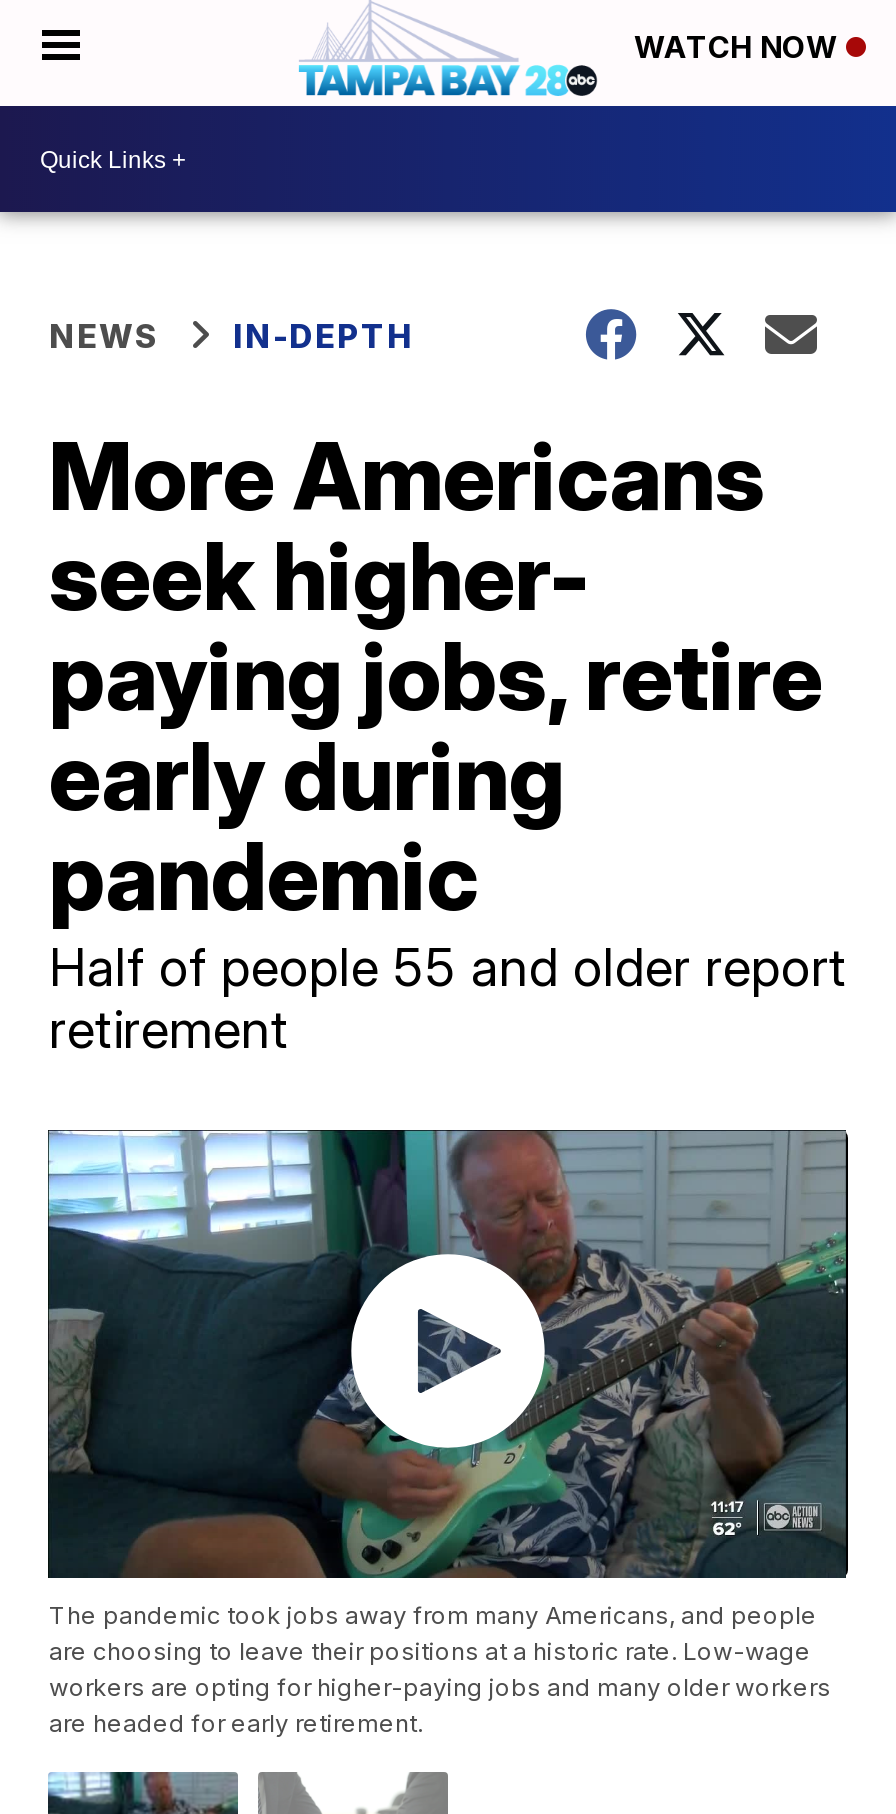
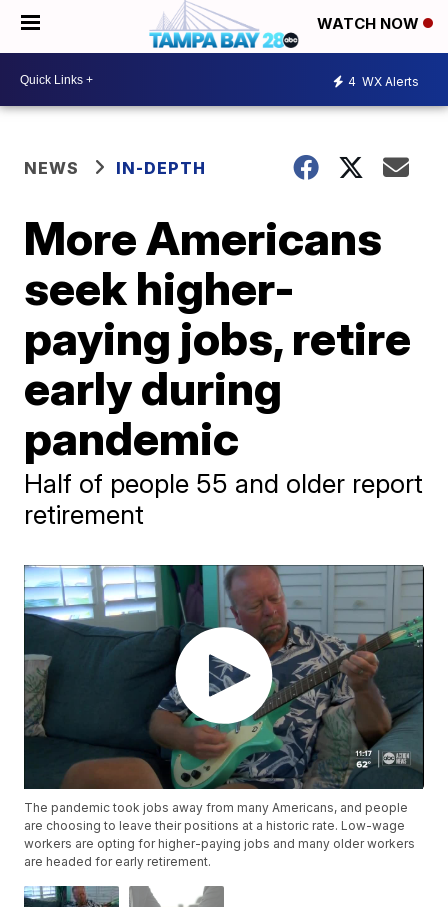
none -> [348,73,419,88] 4 WX Alerts

